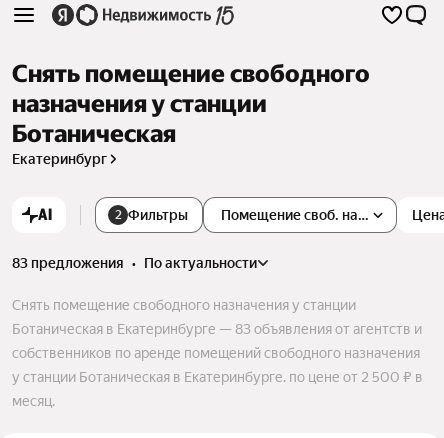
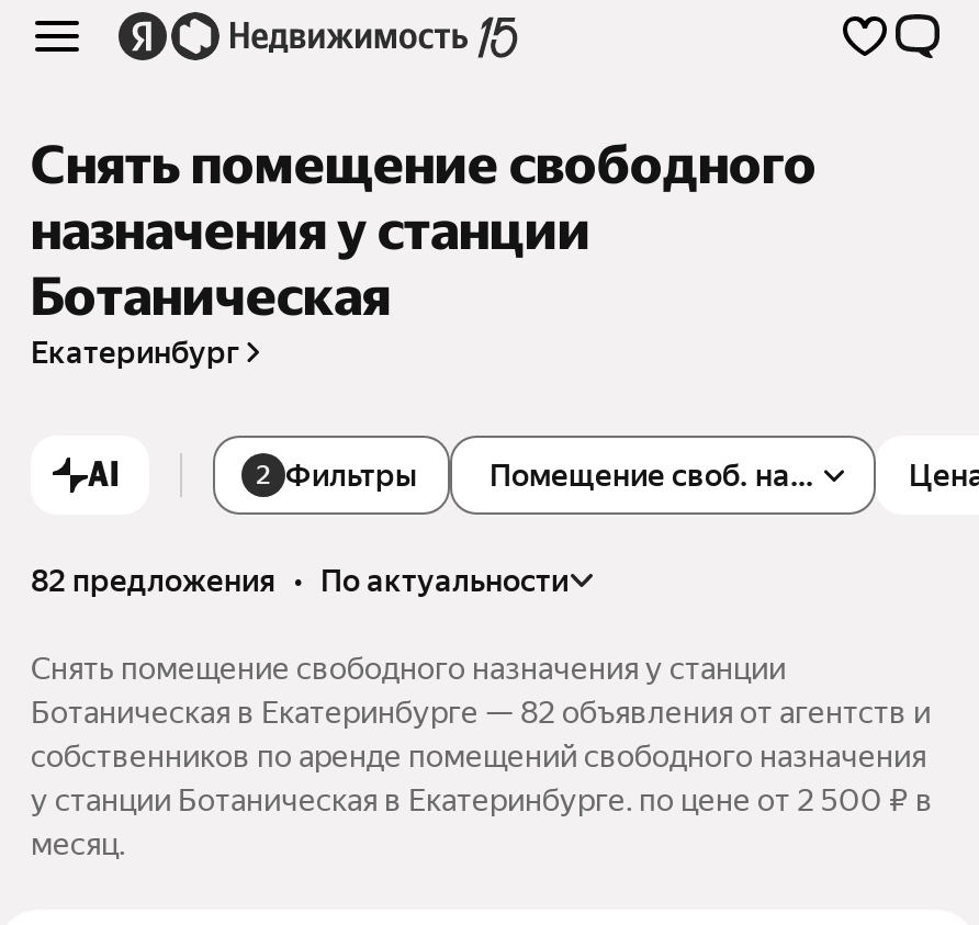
[12,255,257,271] 83 предложения • по актуальности -> [31,562,569,598] 82 предложения • по актуальности
[12,321,422,337] Ботаническая в Екатеринбурге — 83 объявления от агентств и -> [31,694,931,729] Ботаническая в Екатеринбурге — 82 объявления от агентств и

